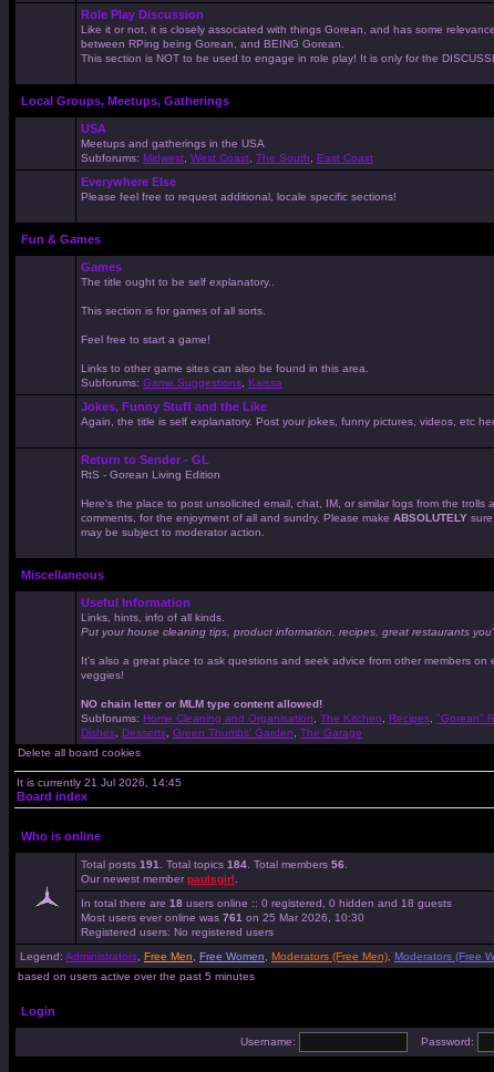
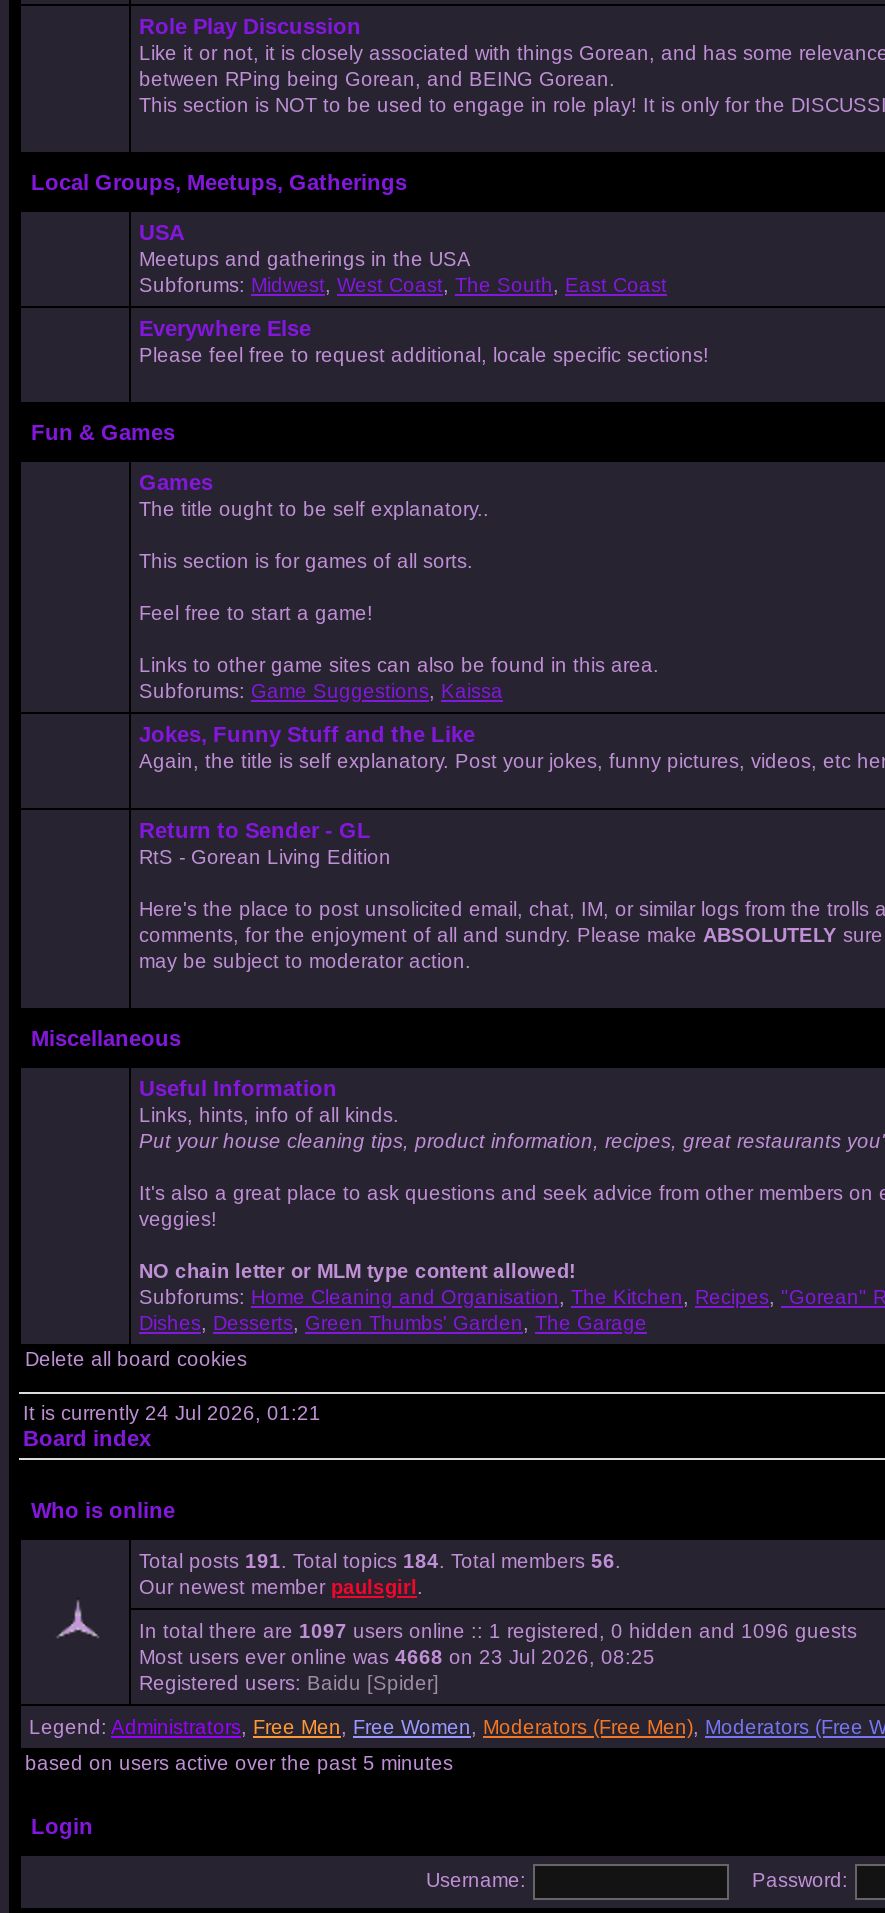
[17,776,182,788] It is currently 21 Jul 2026, 14:45 -> [23,1402,321,1424] It is currently 24 Jul 2026, 01:21
[81,897,452,938] In total there are 18 users online :: 0 registered, 0 hidden and 18 guests | Most users ever online was 761 on 25 Mar 2026, 10:30 | Registered users: No registered users -> [139,1620,857,1694] In total there are 1097 users online :: 1 registered, 0 hidden and 1096 guests | Most users ever online was 4668 on 23 Jul 2026, 08:25 | Registered users: Baidu [Spider]

